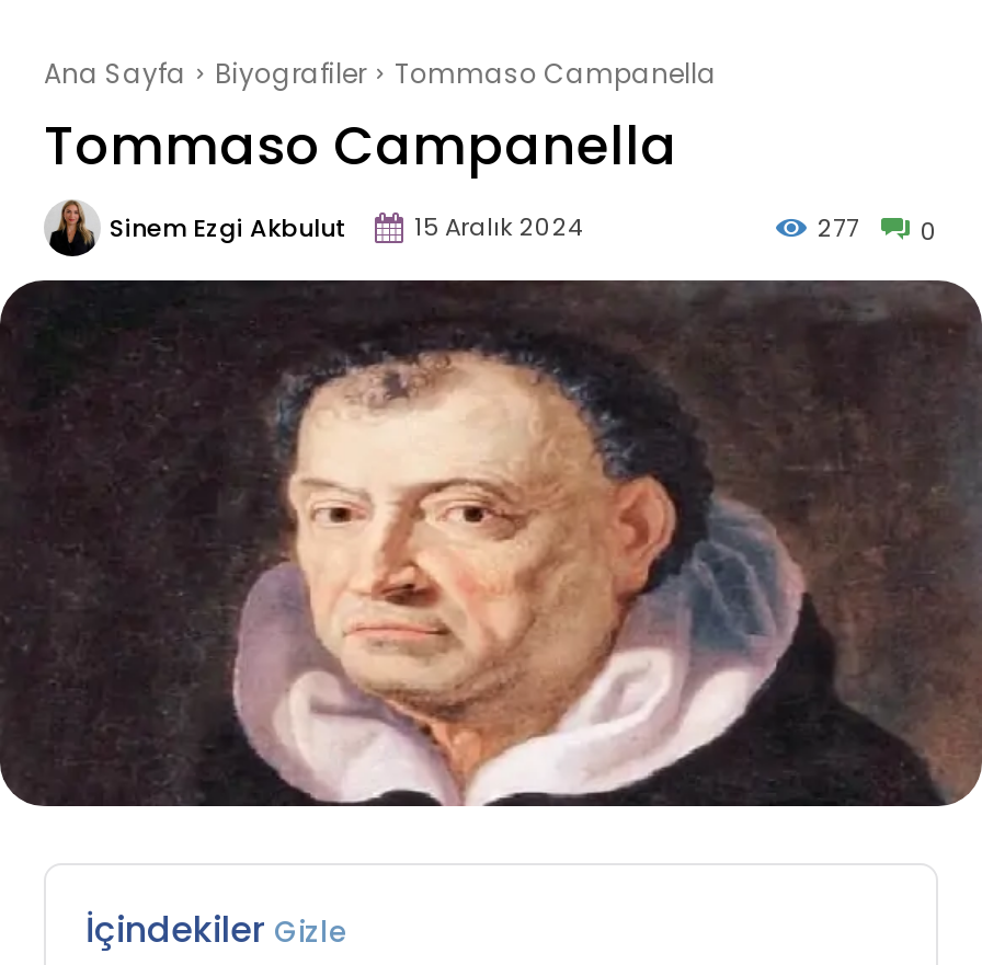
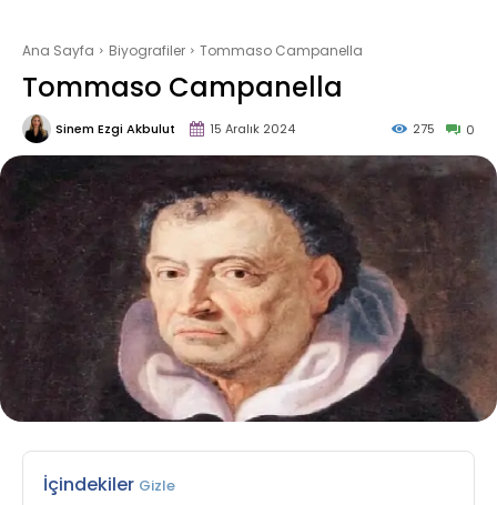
[818,210,938,249] 277 0 -> [413,120,475,139] 275 0

